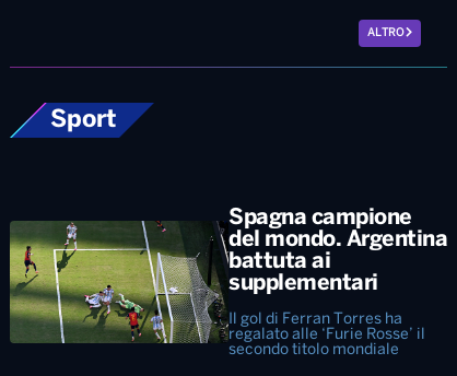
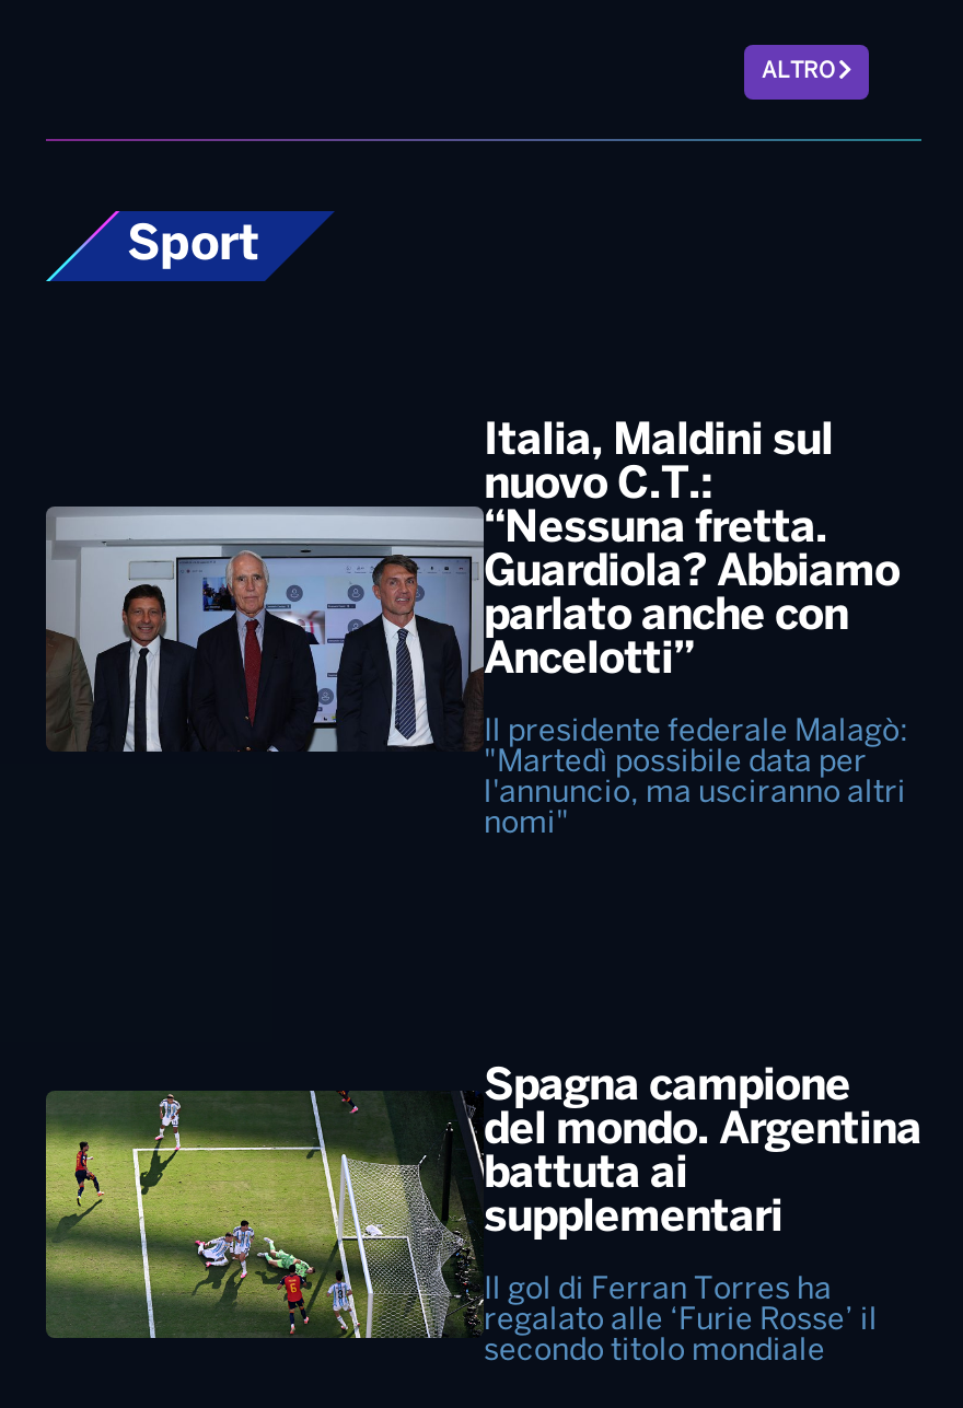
none -> [46,422,908,840] [image] | Italia, Maldini sul | nuovo C.T.: | “Nessuna fretta. | Guardiola? Abbiamo | parlato anche con | Ancelotti” | Il presidente federale Malagò: | "Martedì possibile data per | l'annuncio, ma usciranno altri | nomi"

